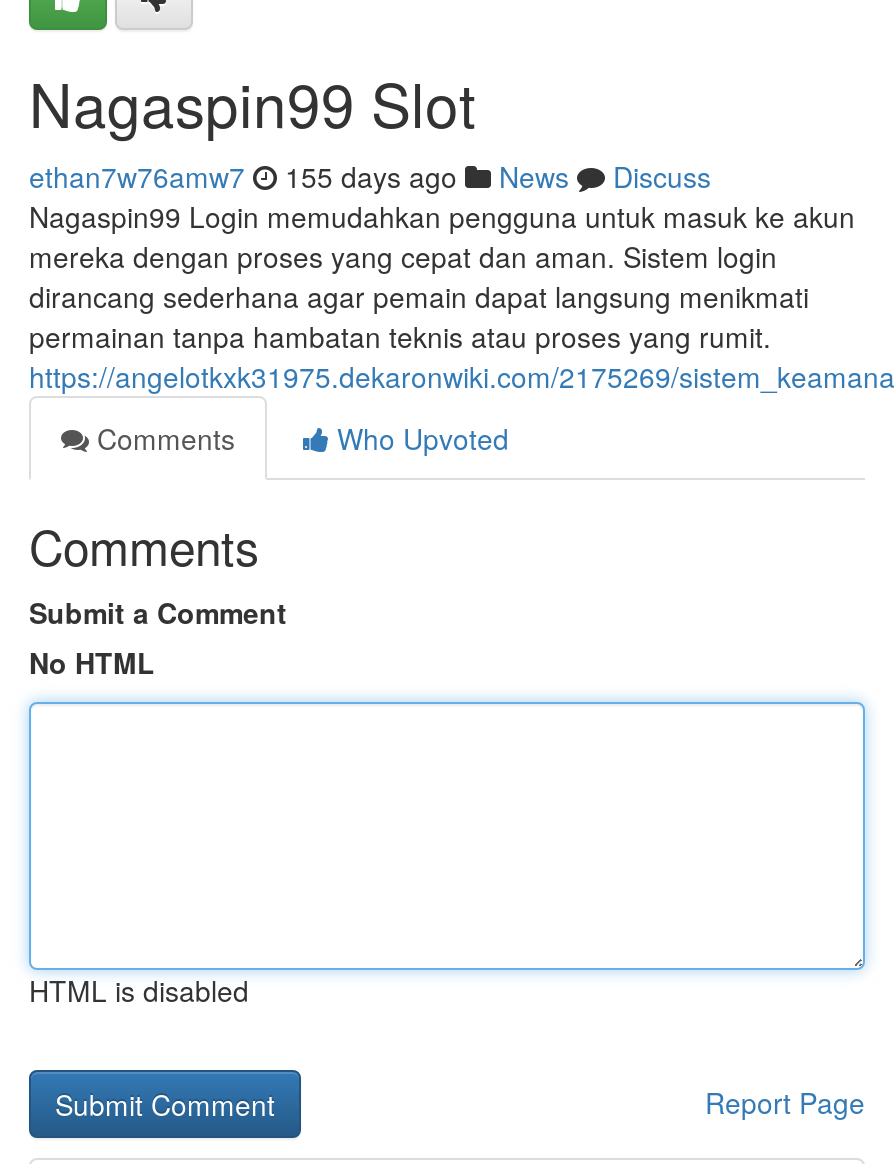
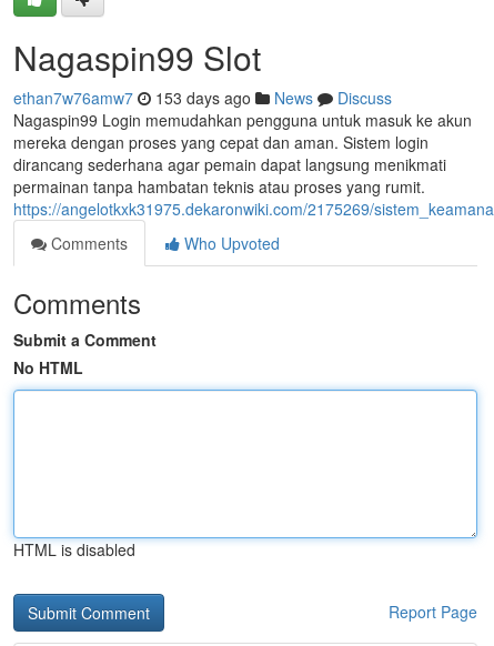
[29,156,711,196] ethan7w76amw7 155 days ago News Discuss -> [13,87,392,109] ethan7w76amw7 153 days ago News Discuss

